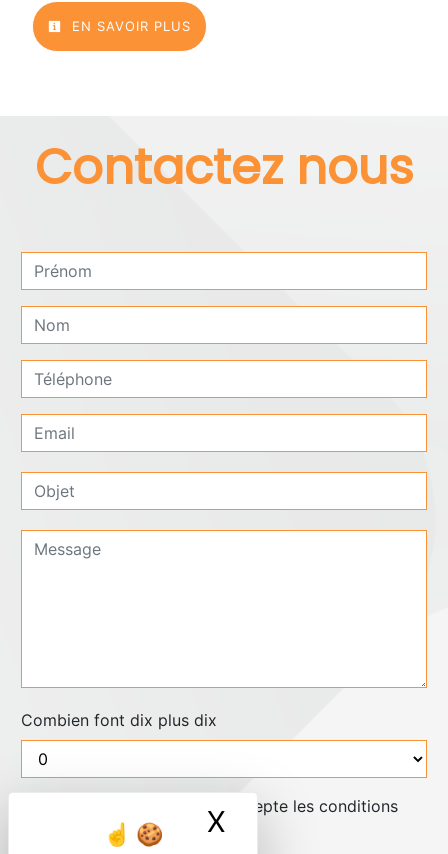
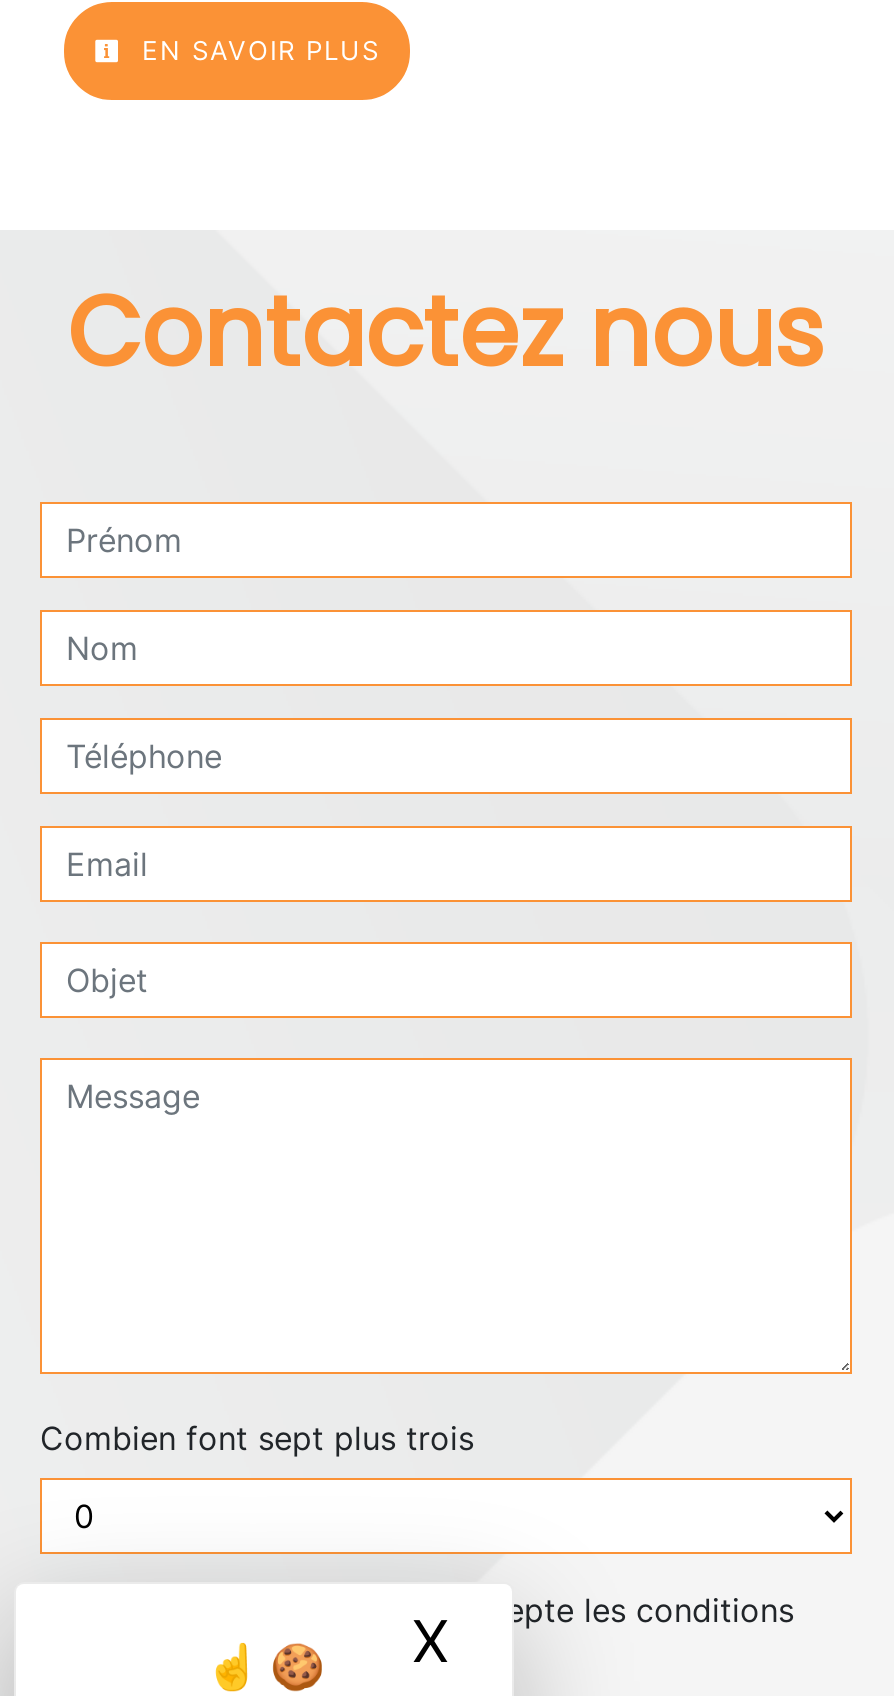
[21,710,217,730] Combien font dix plus dix -> [40,1418,474,1458] Combien font sept plus trois

